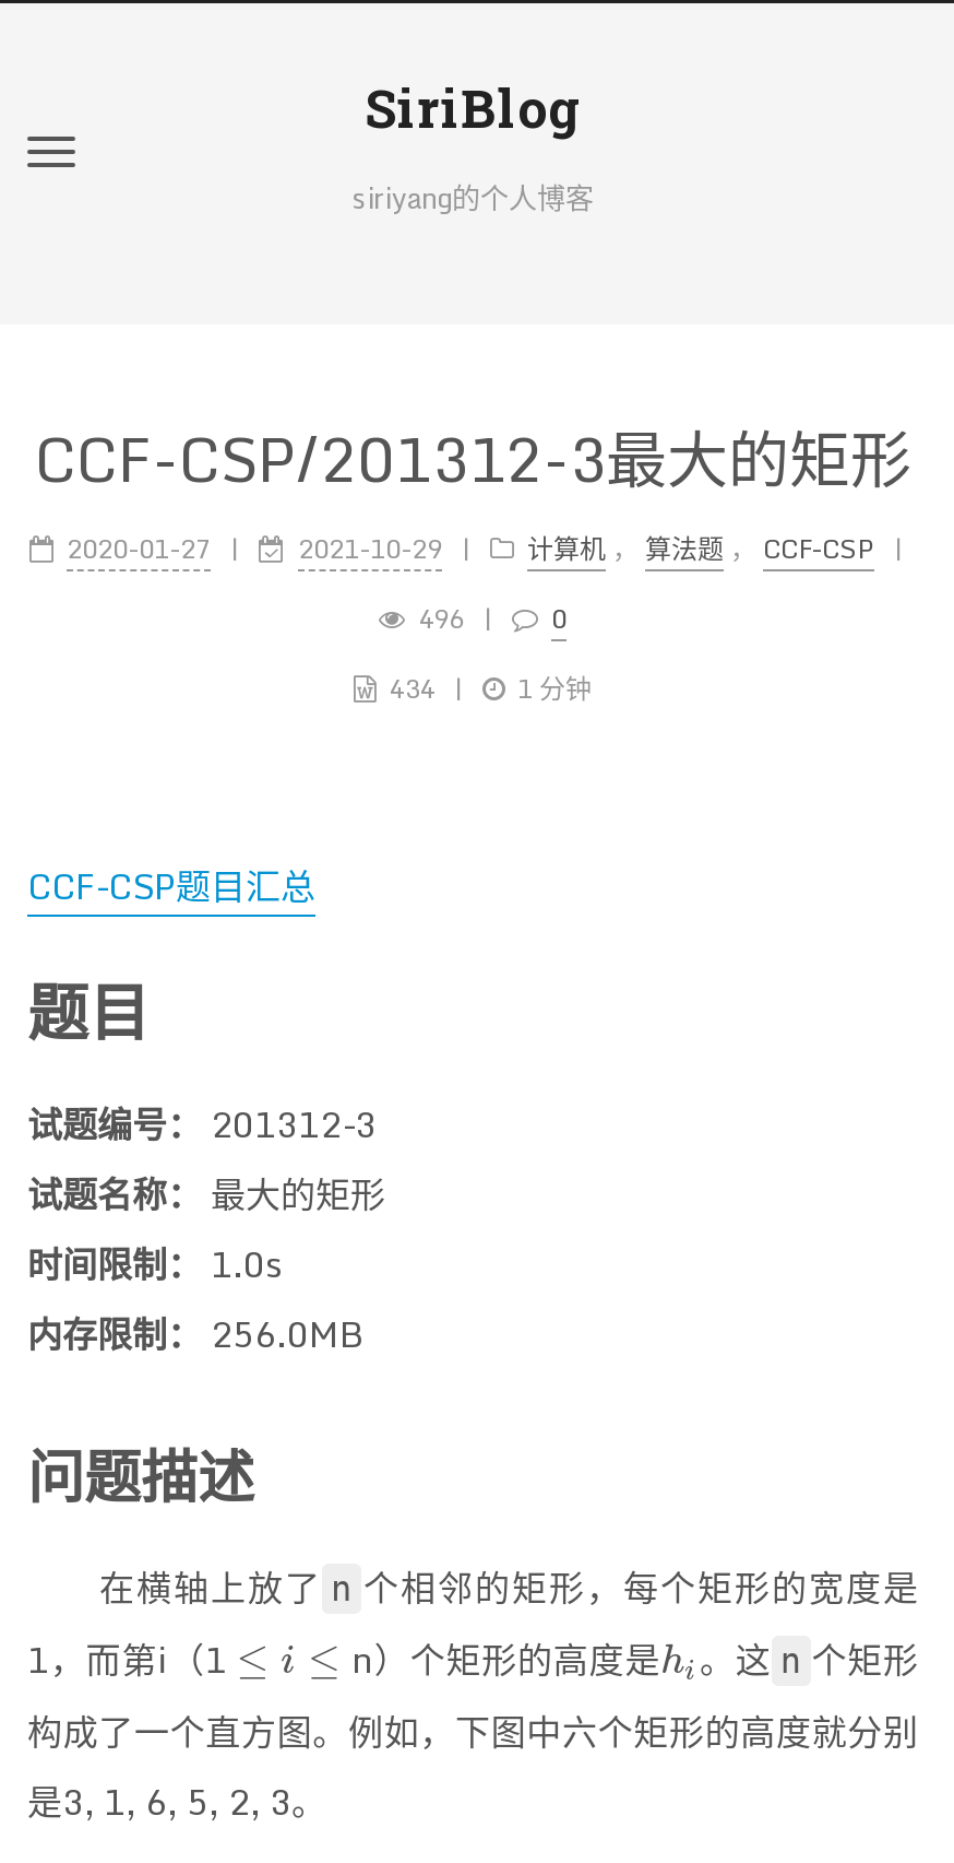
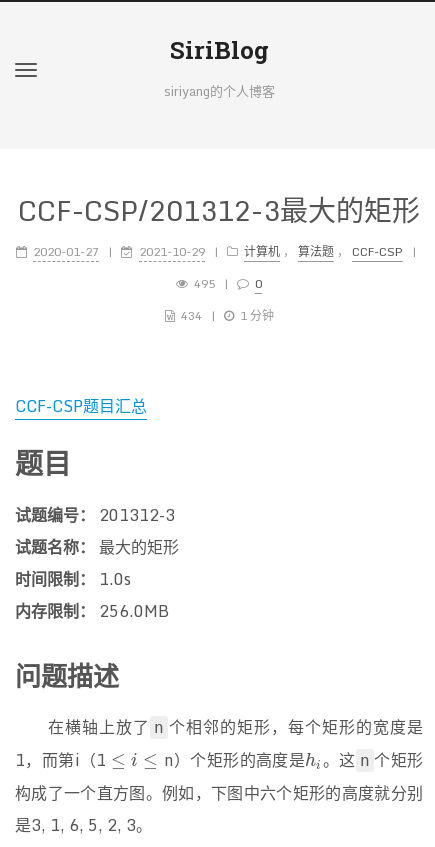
[418,598,464,639] 496 -> [194,274,215,293] 495

